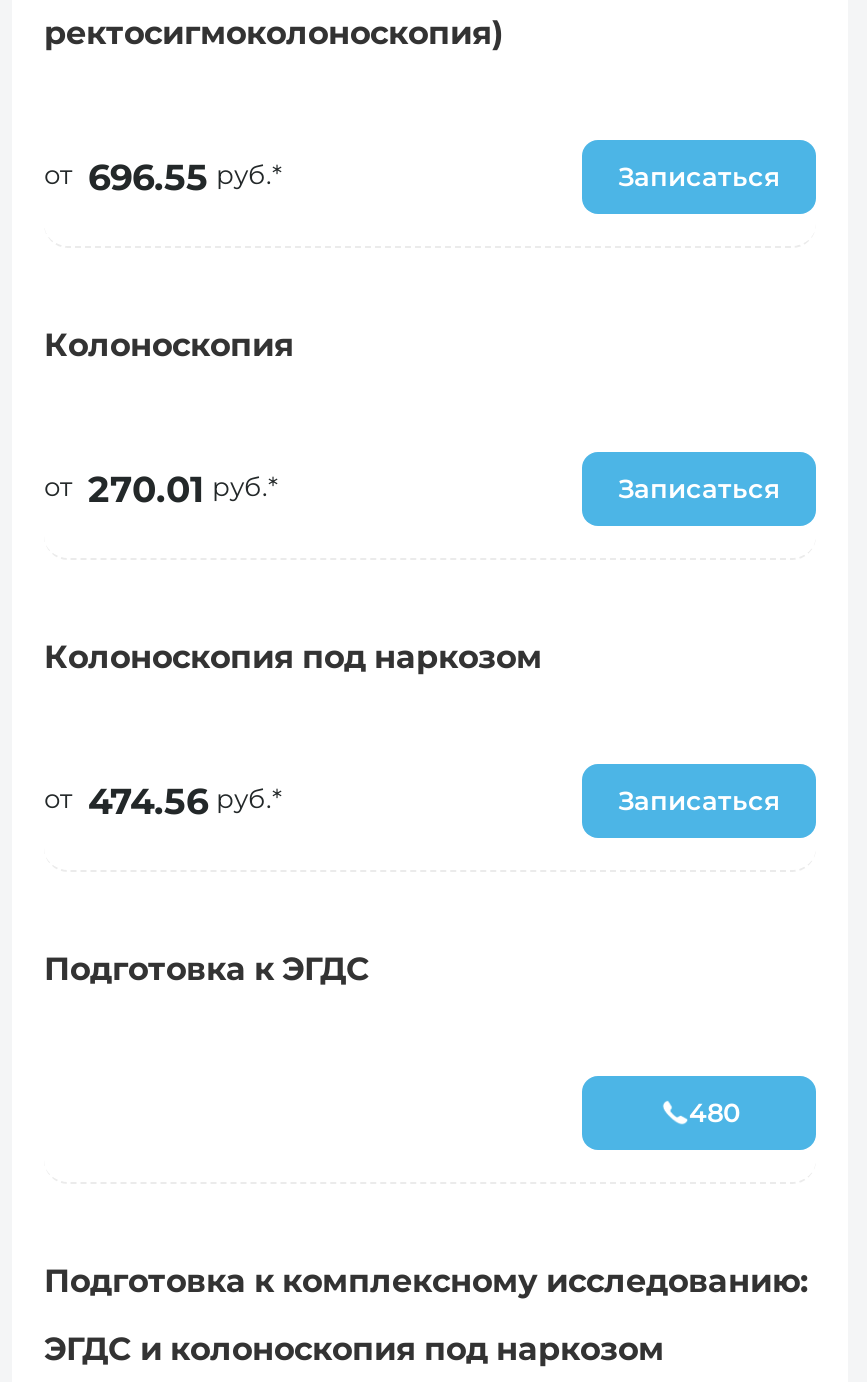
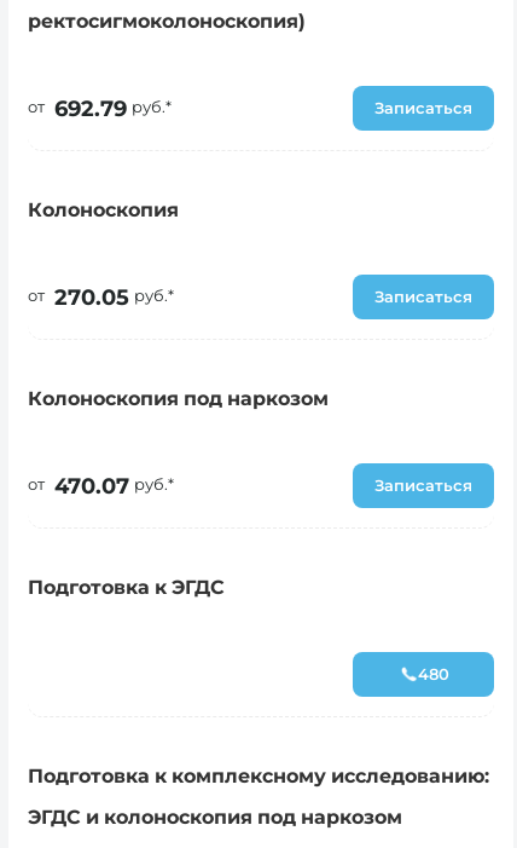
[44,157,282,197] от 696.55 руб.* -> [28,96,172,120] от 692.79 руб.*
[44,469,278,509] от 270.01 руб.* -> [28,285,174,309] от 270.05 руб.*
[44,781,282,821] от 474.56 руб.* -> [28,474,174,498] от 470.07 руб.*

